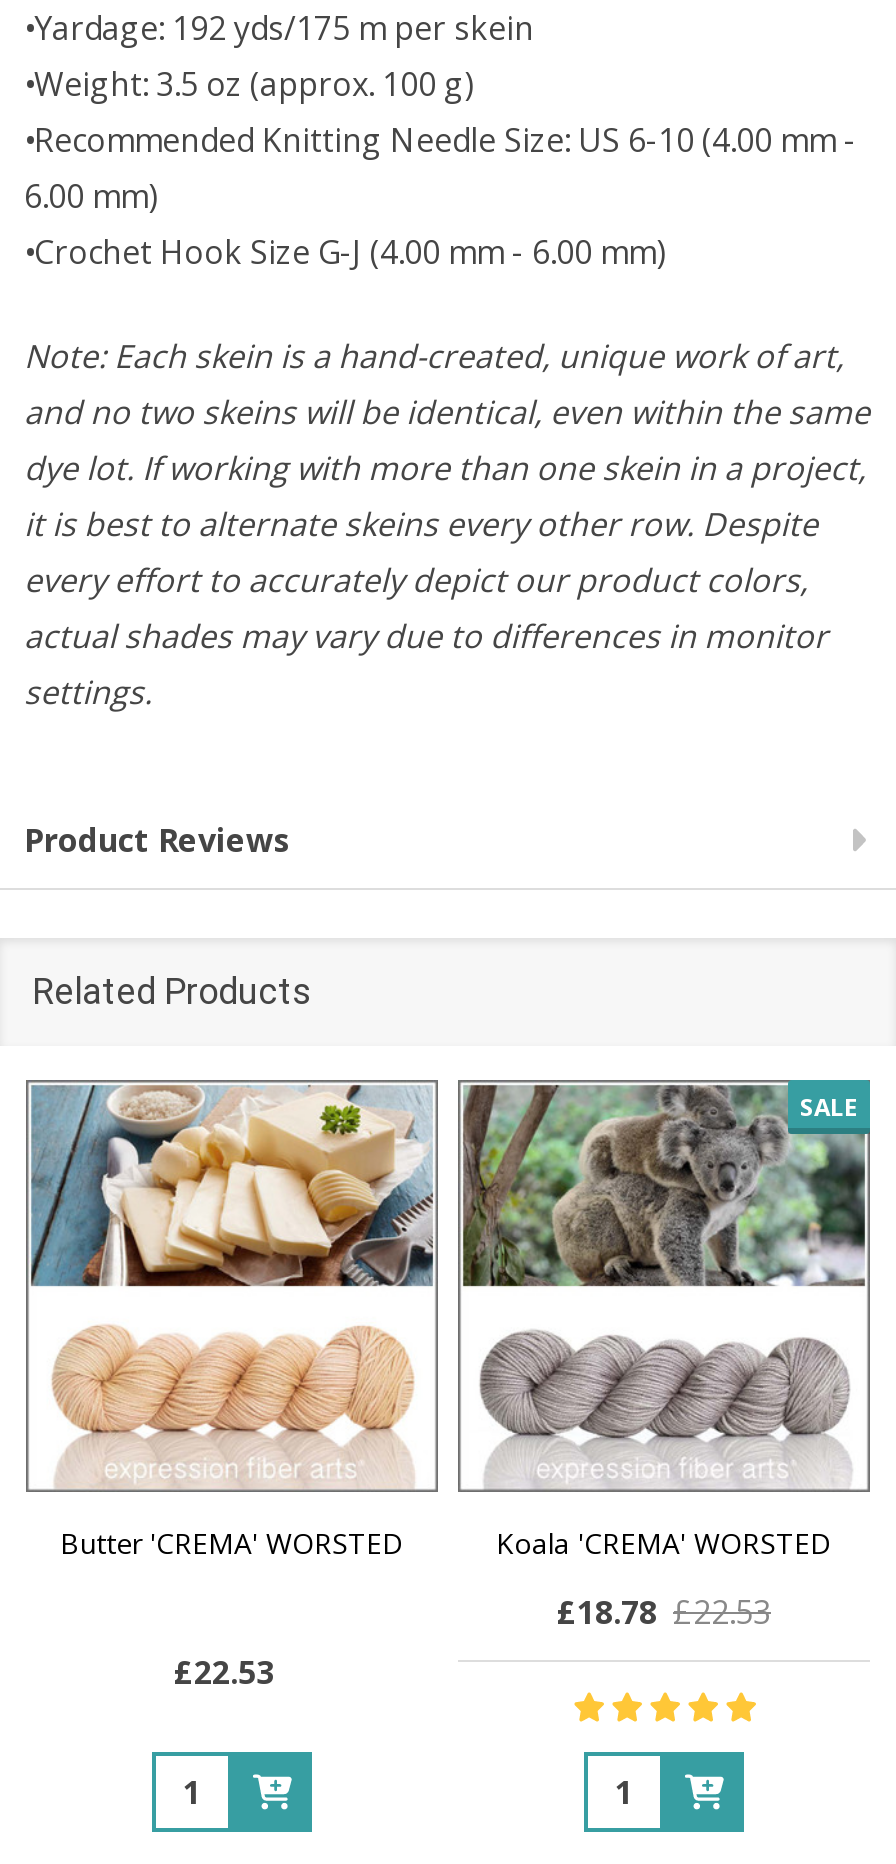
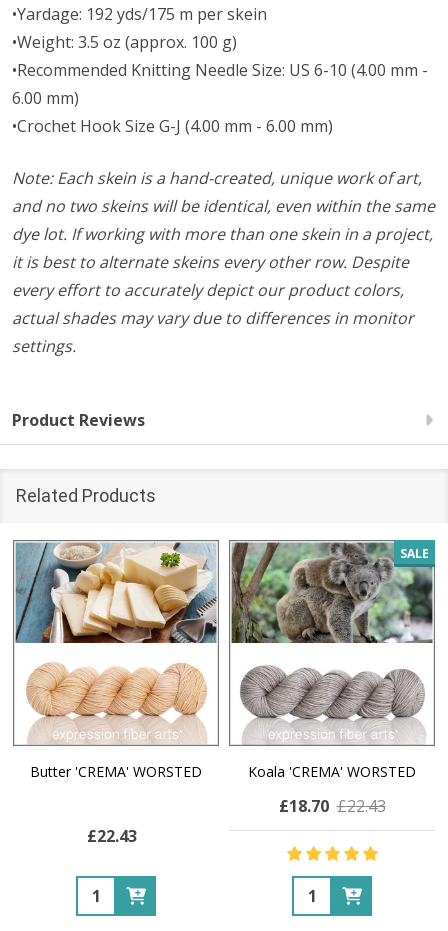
[557,1590,771,1634] £18.78 £22.53 -> [278,795,385,817] £18.70 £22.43
[174,1650,274,1694] £22.53 -> [87,825,137,847] £22.43

